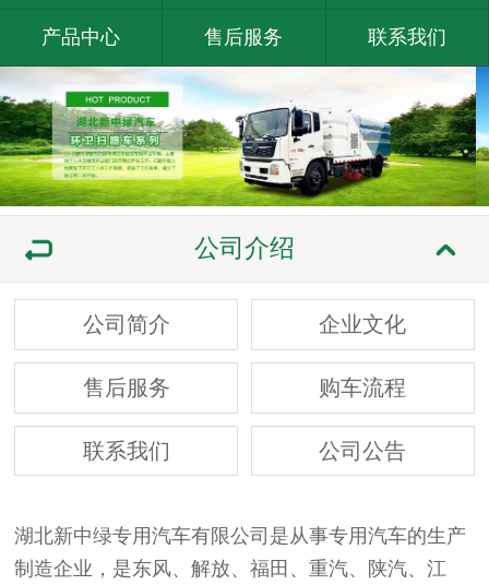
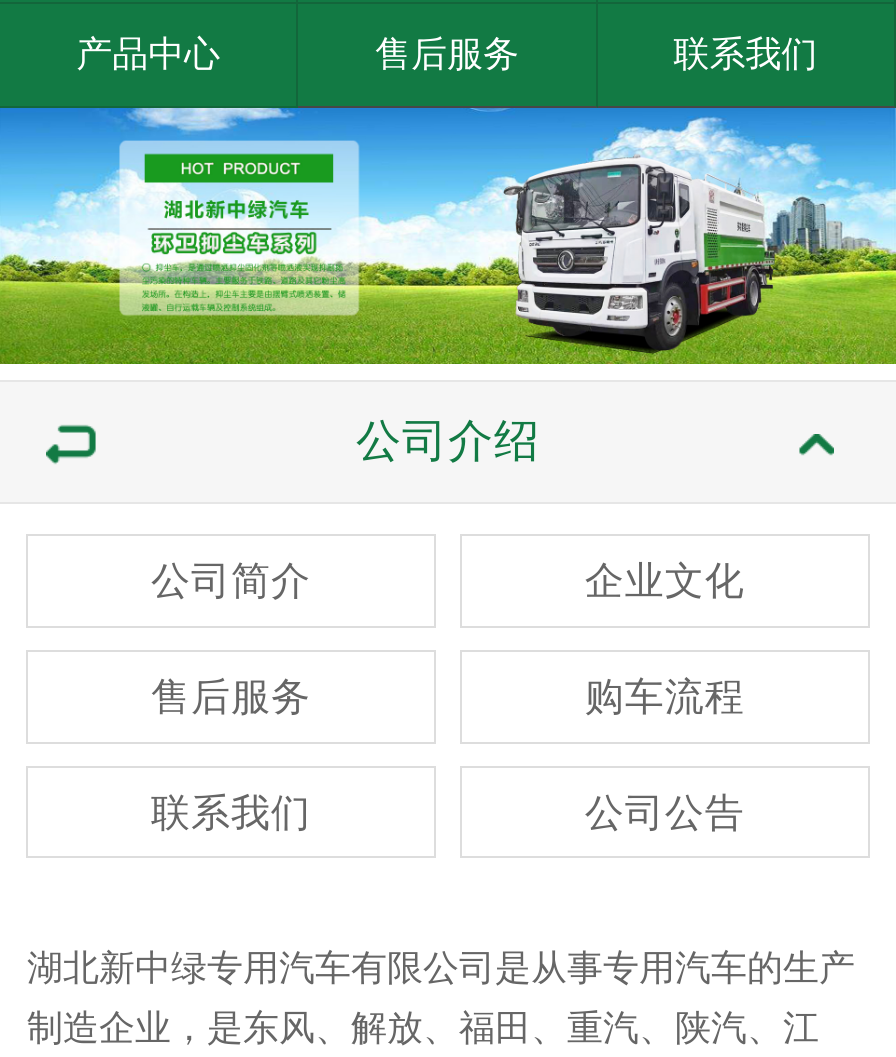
[3,65,486,205] [image] -> [6,106,890,362] [image]

